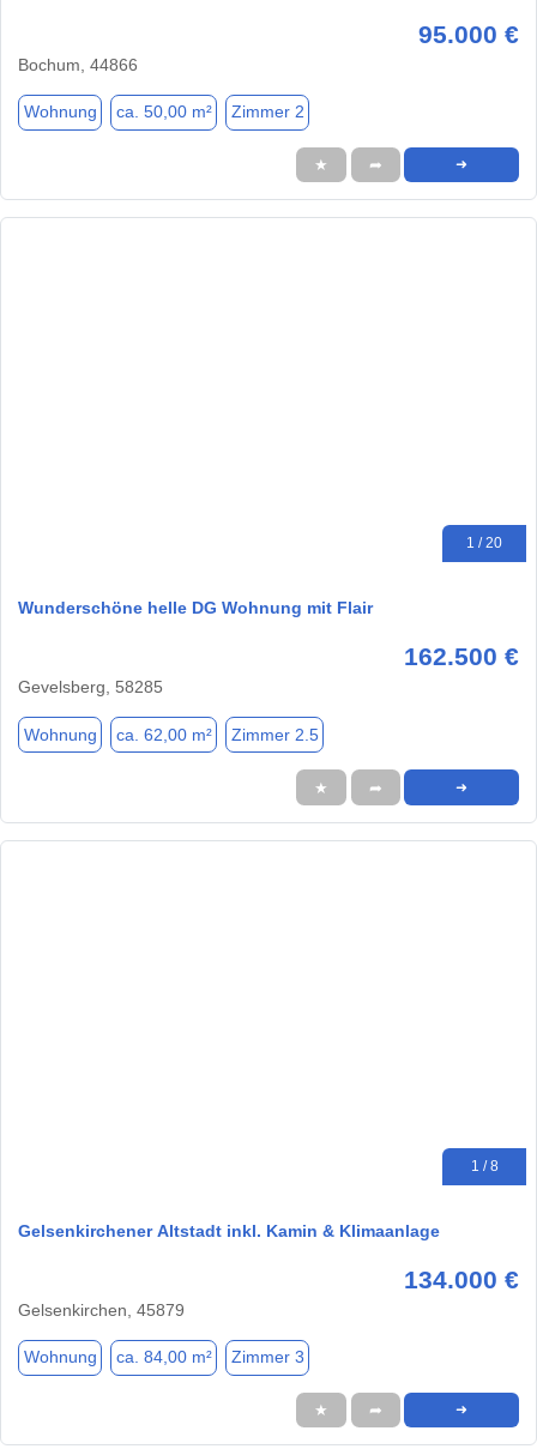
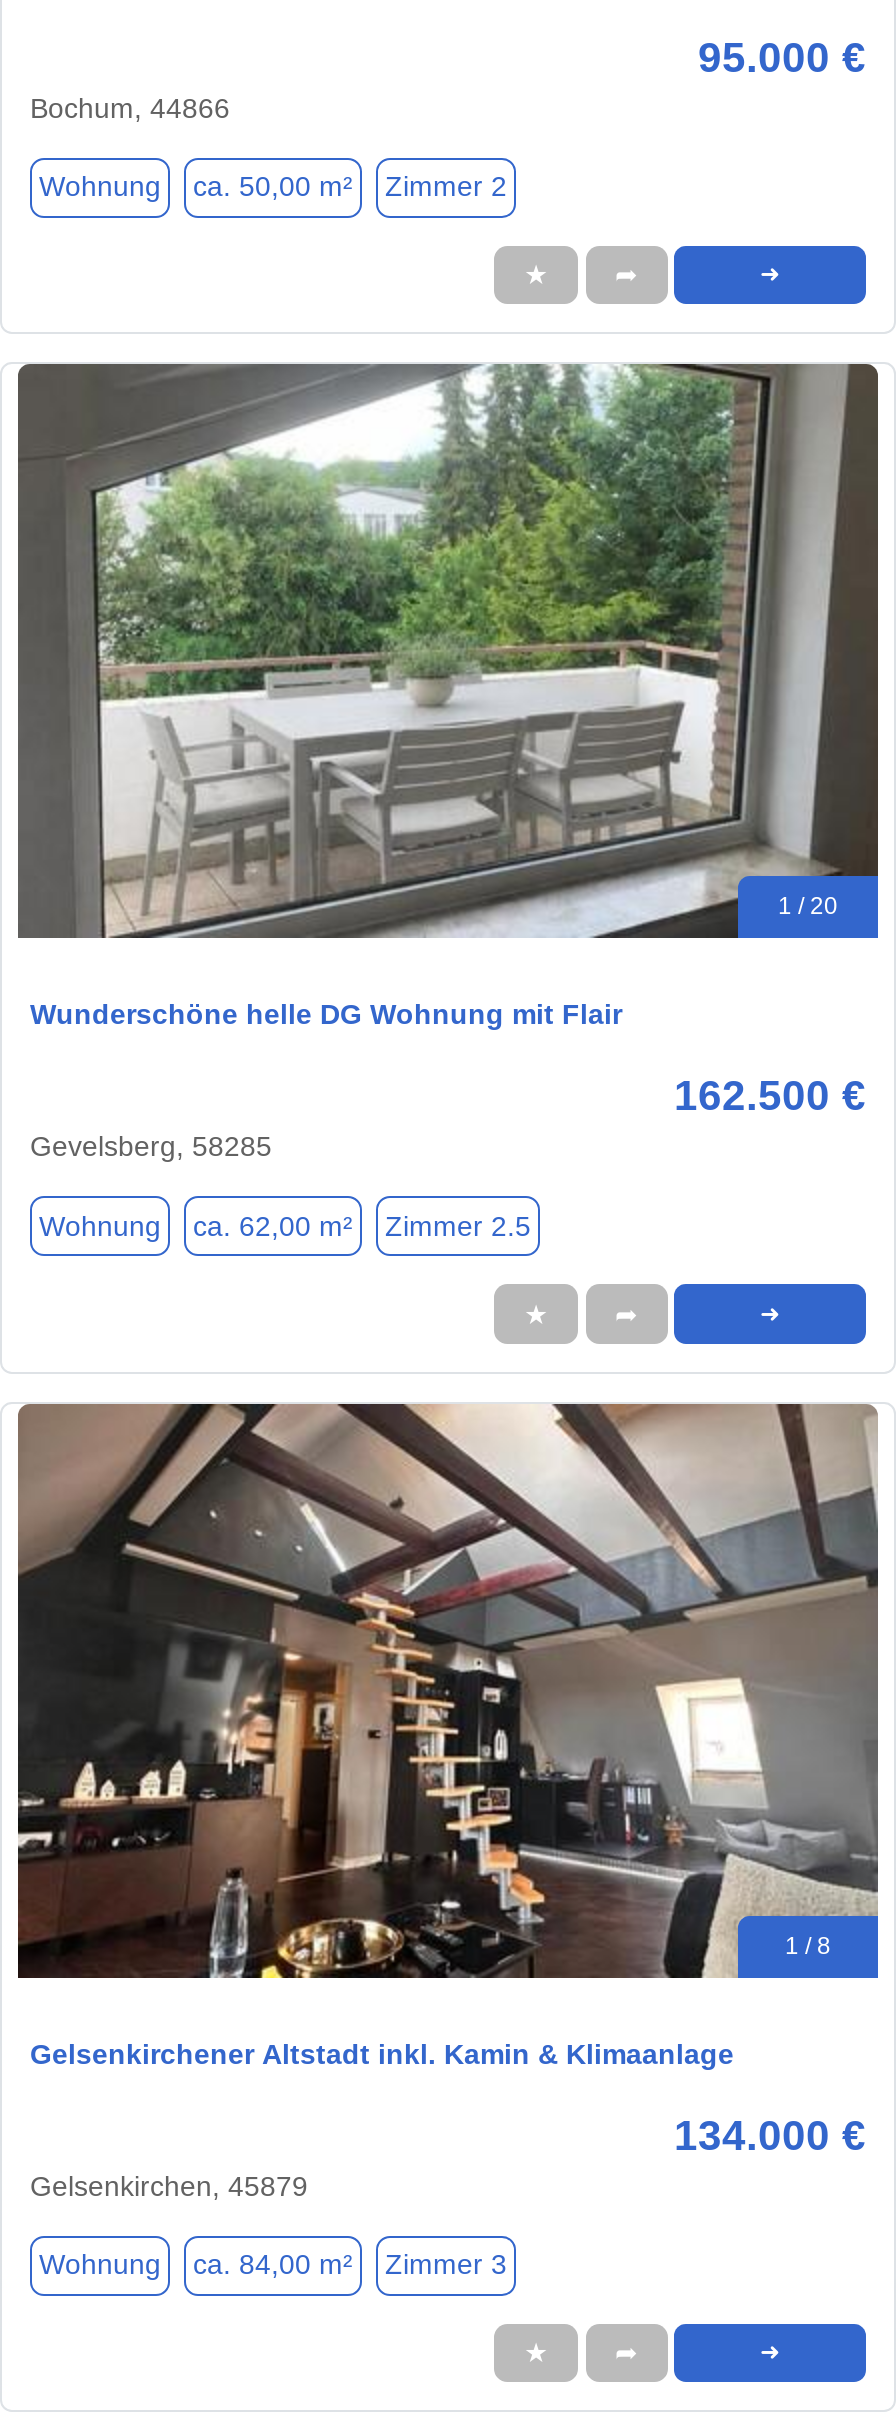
none -> [16,362,880,940] [image]
none -> [16,1402,880,1980] [image]

